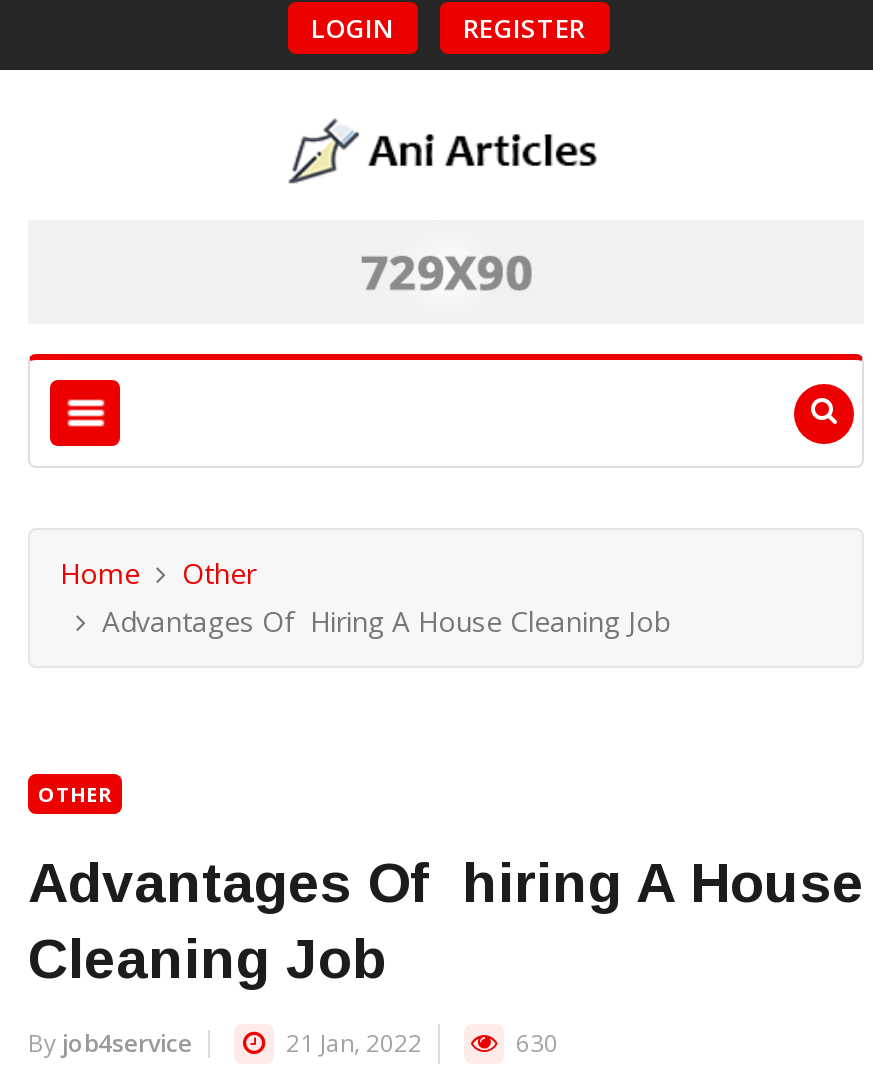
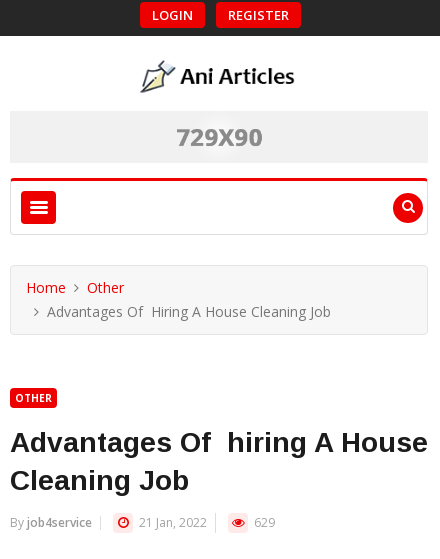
[510,1025,558,1059] 630 -> [251,514,275,531] 629

